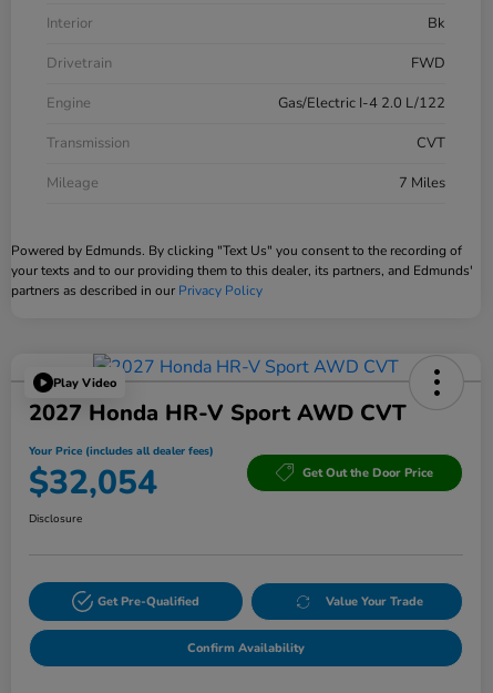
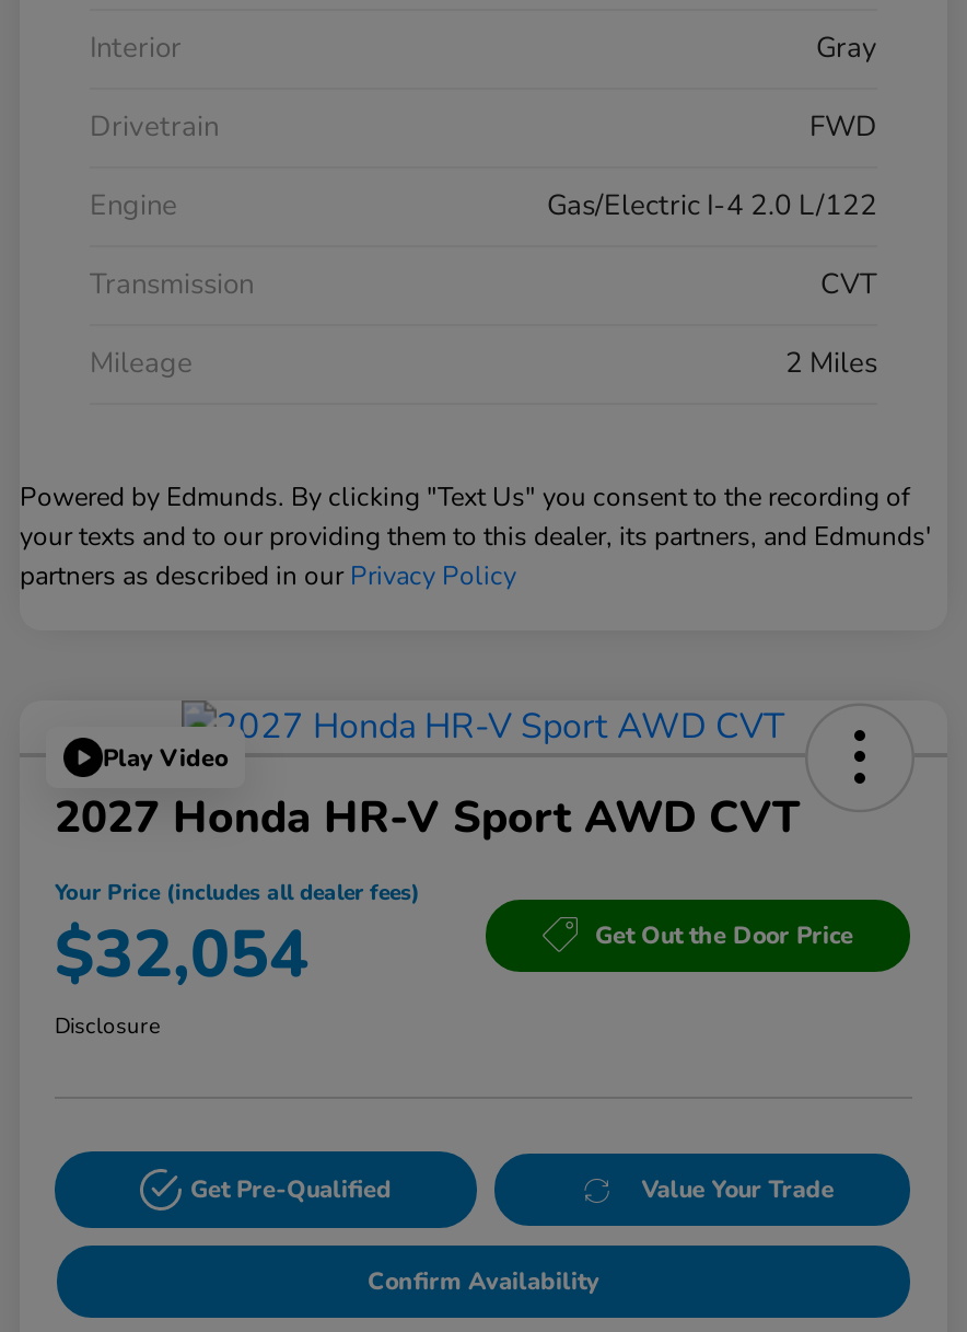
[428,14,445,33] Bk -> [816,29,877,68] Gray
[399,173,445,193] 7 Miles -> [785,344,877,384] 2 Miles

